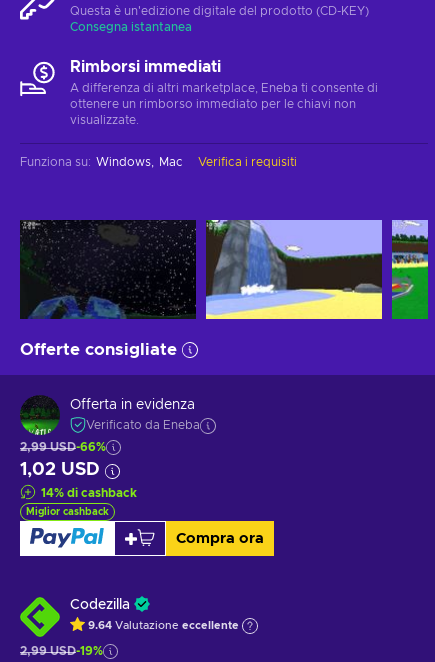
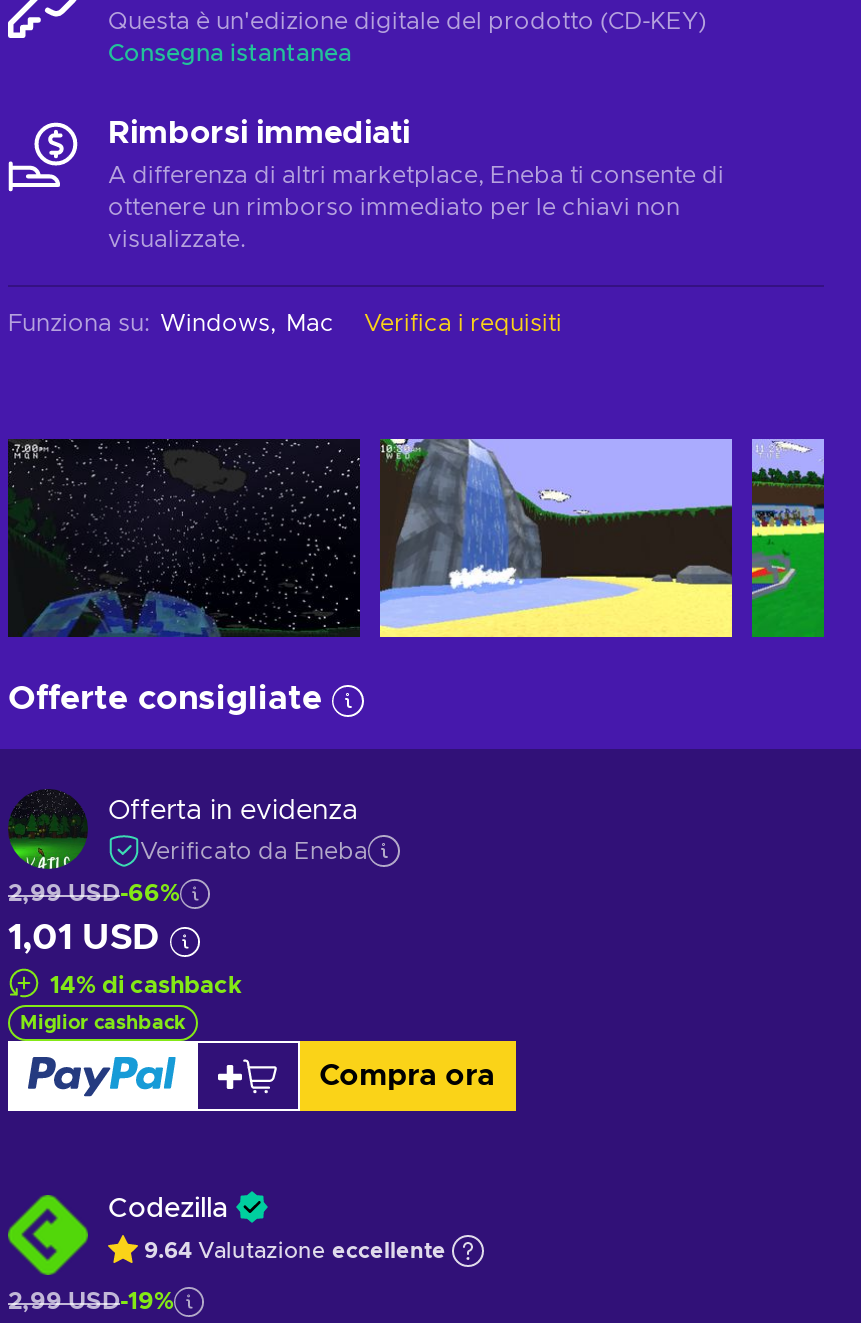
[20,461,100,479] 1,02 USD -> [8,921,160,957] 1,01 USD

